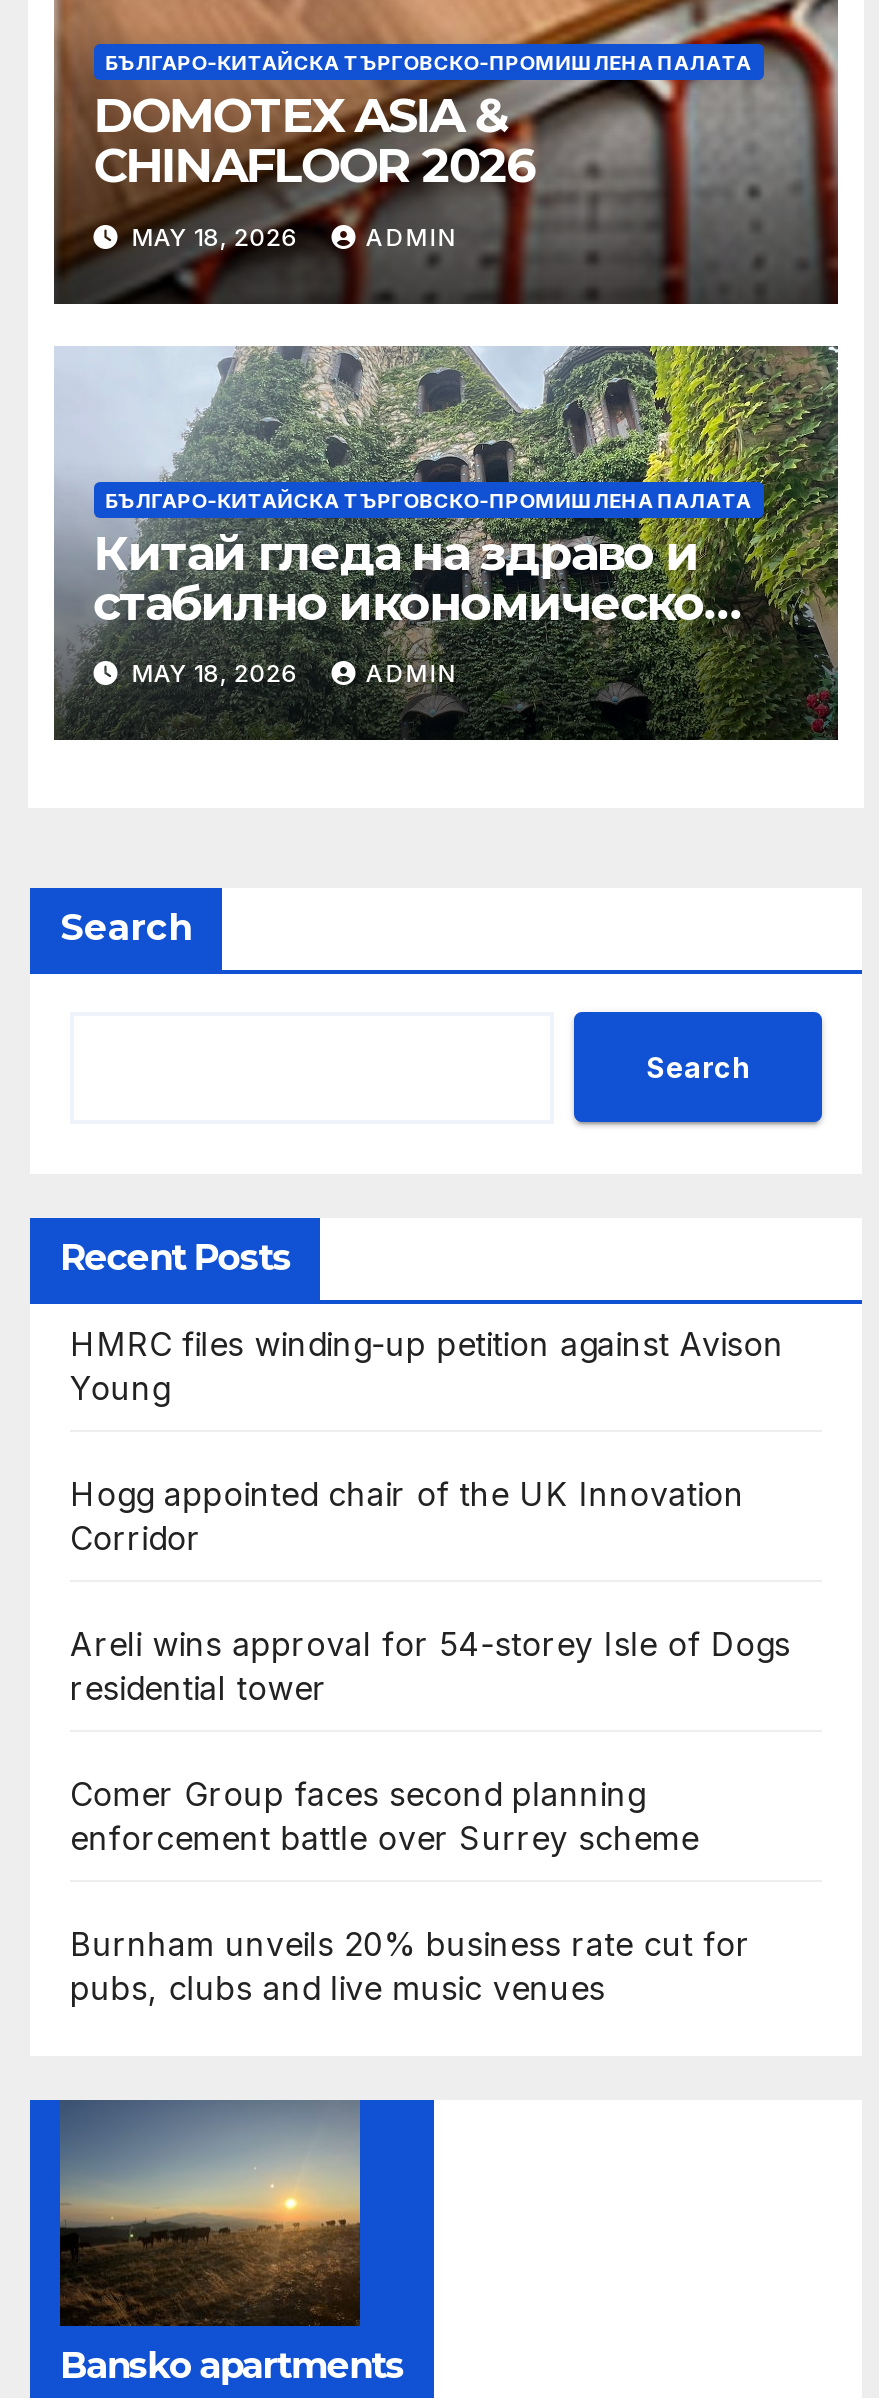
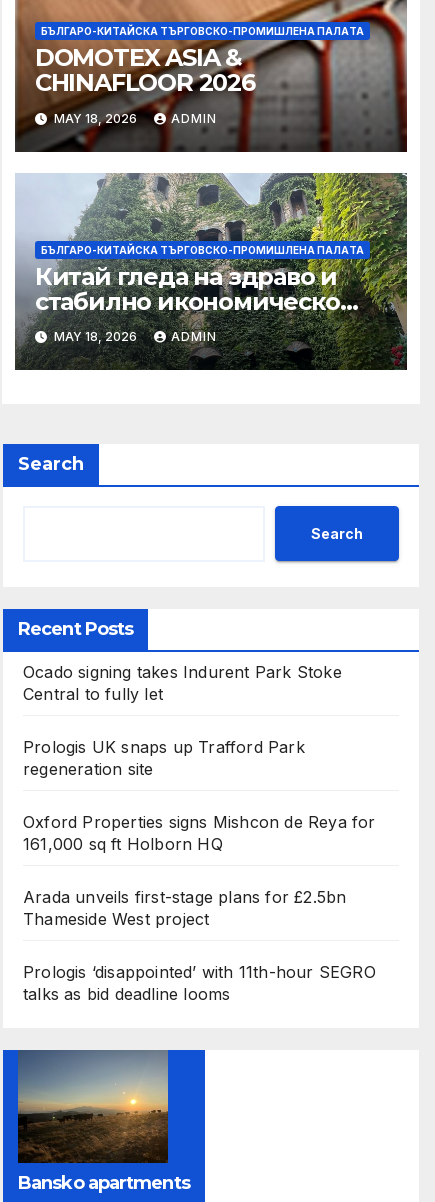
[70,1325,784,1409] HMRC files winding-up petition against Avison | Young -> [23,662,342,704] Ocado signing takes Indurent Park Stoke | Central to fully let
[70,1475,744,1559] Hogg appointed chair of the UK Innovation | Corridor -> [23,737,305,779] Prologis UK snaps up Trafford Park | regeneration site
[70,1625,790,1709] Areli wins approval for 54-storey Isle of Dogs | residential tower -> [23,812,376,854] Oxford Properties signs Mishcon de Reya for | 161,000 sq ft Holborn HQ
[70,1775,699,1859] Comer Group faces second planning | enforcement battle over Surrey scheme -> [23,887,346,929] Arada unveils first-stage plans for £2.5bn | Thameside West project
[70,1925,750,2009] Burnham unveils 20% business rate cut for | pubs, clubs and live music venues -> [23,962,376,1004] Prologis ‘disappointed’ with 11th-hour SEGRO | talks as bid deadline looms

